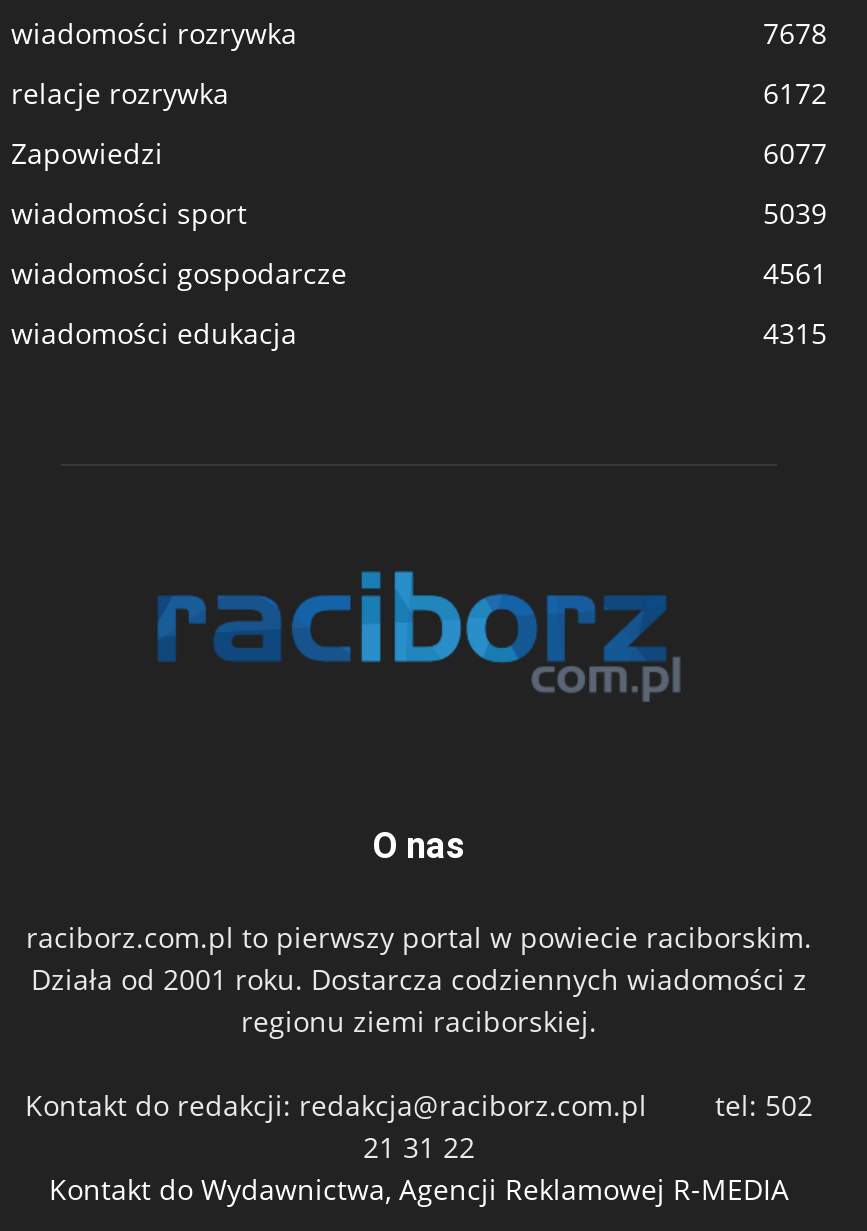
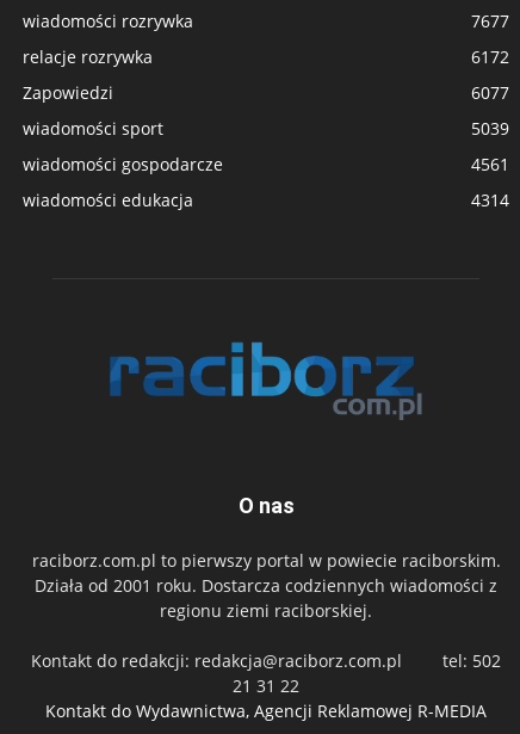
[763,14,827,52] 7678 -> [471,10,509,32] 7677
[763,314,827,352] 4315 -> [471,189,509,211] 4314

